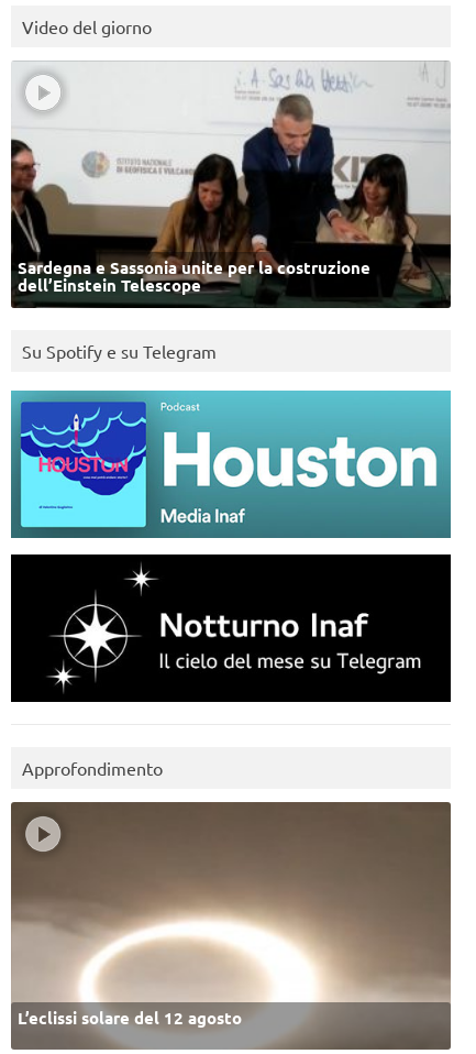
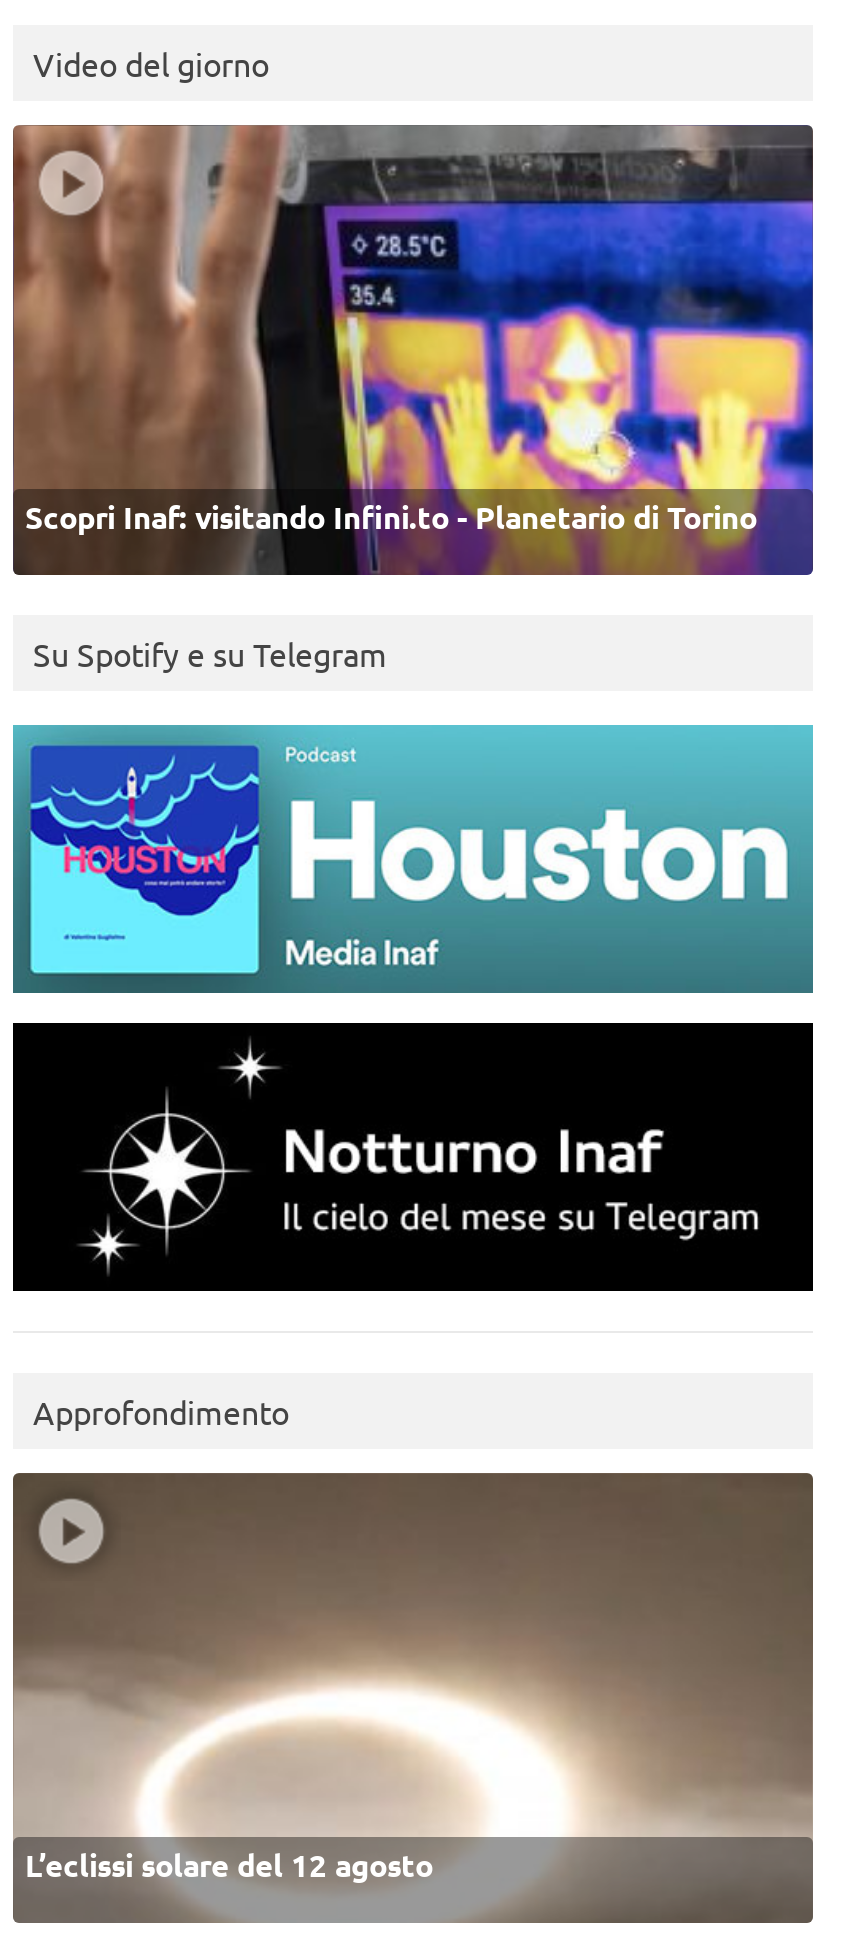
[10,62,452,309] [image] | Sardegna e Sassonia unite per la costruzione | dell’Einstein Telescope -> [11,125,815,577] [image] | Scopri Inaf: visitando Infini.to - Planetario di Torino

